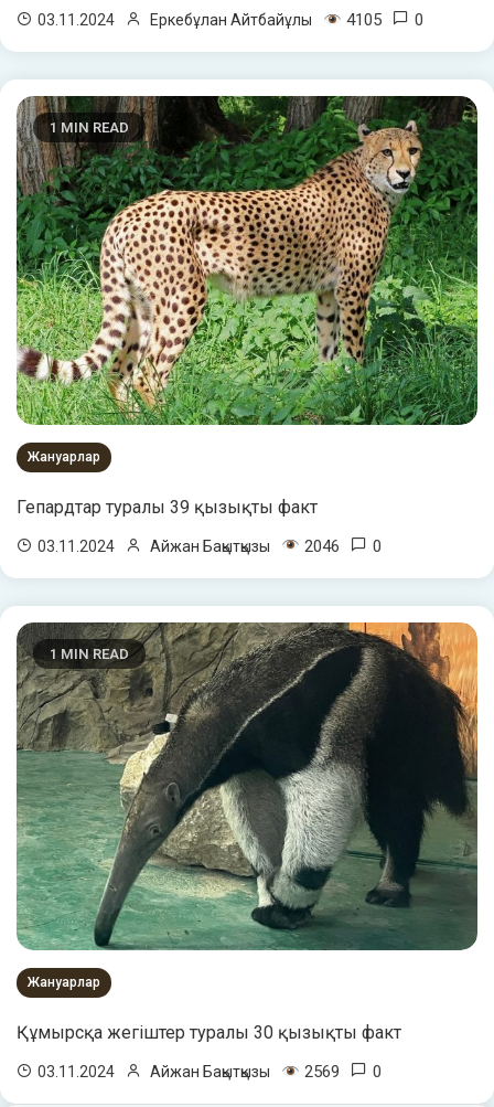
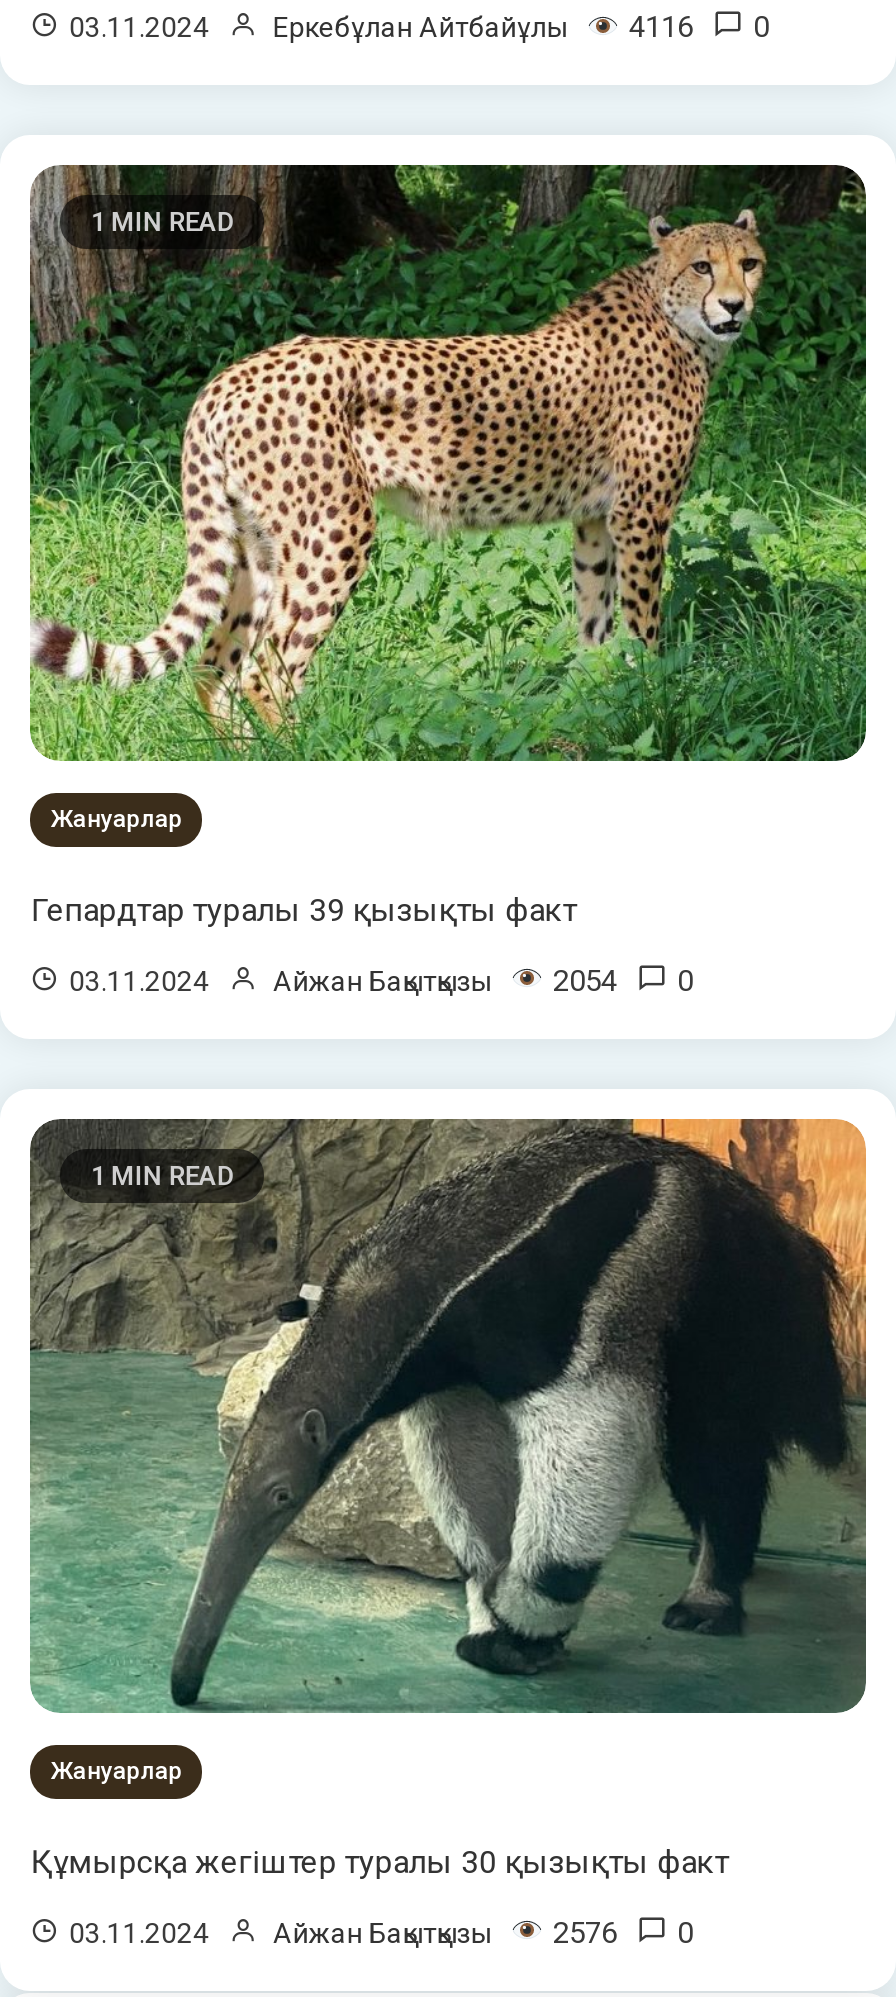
[38,10,424,30] 03.11.2024 Еркебұлан Айтбайұлы 4105 0 -> [69,9,769,45] 03.11.2024 Еркебұлан Айтбайұлы 4116 0
[38,536,382,556] 03.11.2024 Айжан Бақытқызы 2046 0 -> [69,962,693,998] 03.11.2024 Айжан Бақытқызы 2054 0
[38,1062,382,1082] 03.11.2024 Айжан Бақытқызы 2569 0 -> [69,1915,693,1951] 03.11.2024 Айжан Бақытқызы 2576 0

